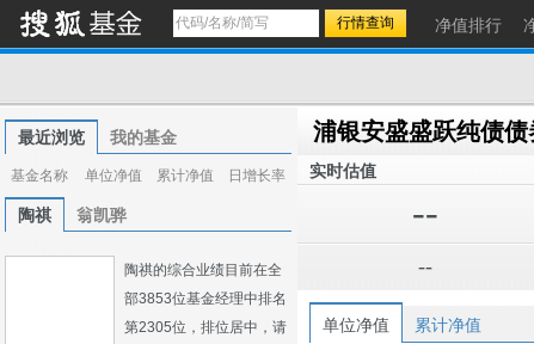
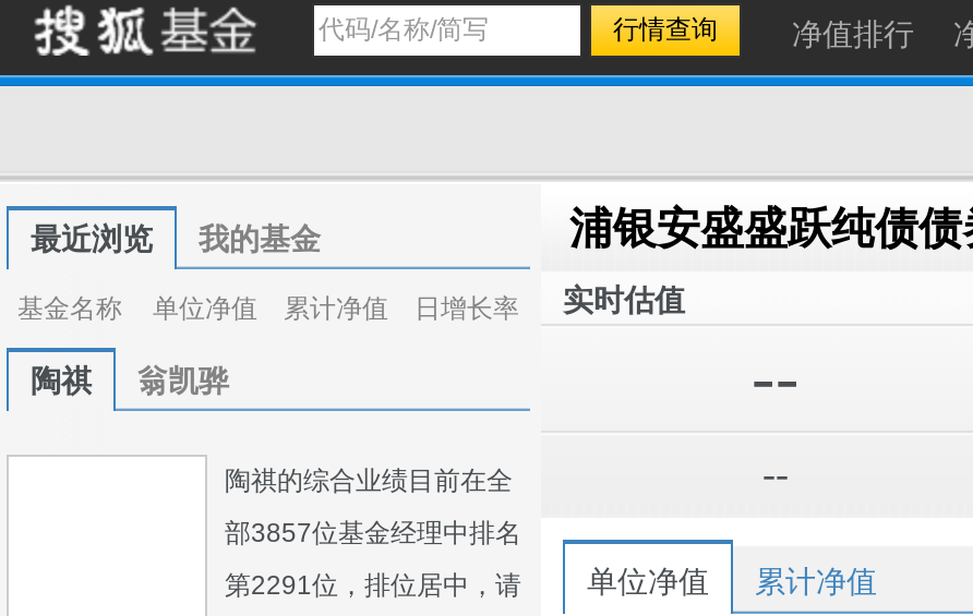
[124,290,287,307] 部3853位基金经理中排名 -> [225,518,521,548] 部3857位基金经理中排名
[124,319,287,336] 第2305位，排位居中，请 -> [225,570,521,601] 第2291位，排位居中，请

